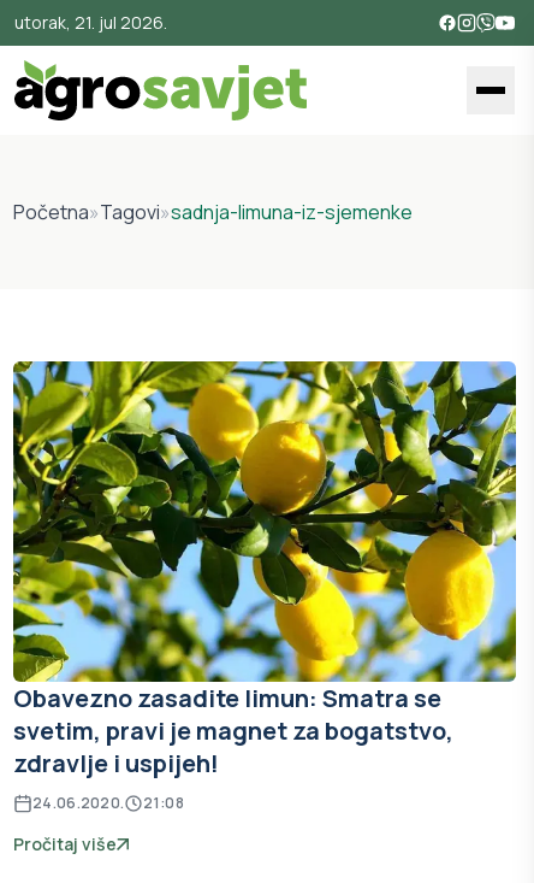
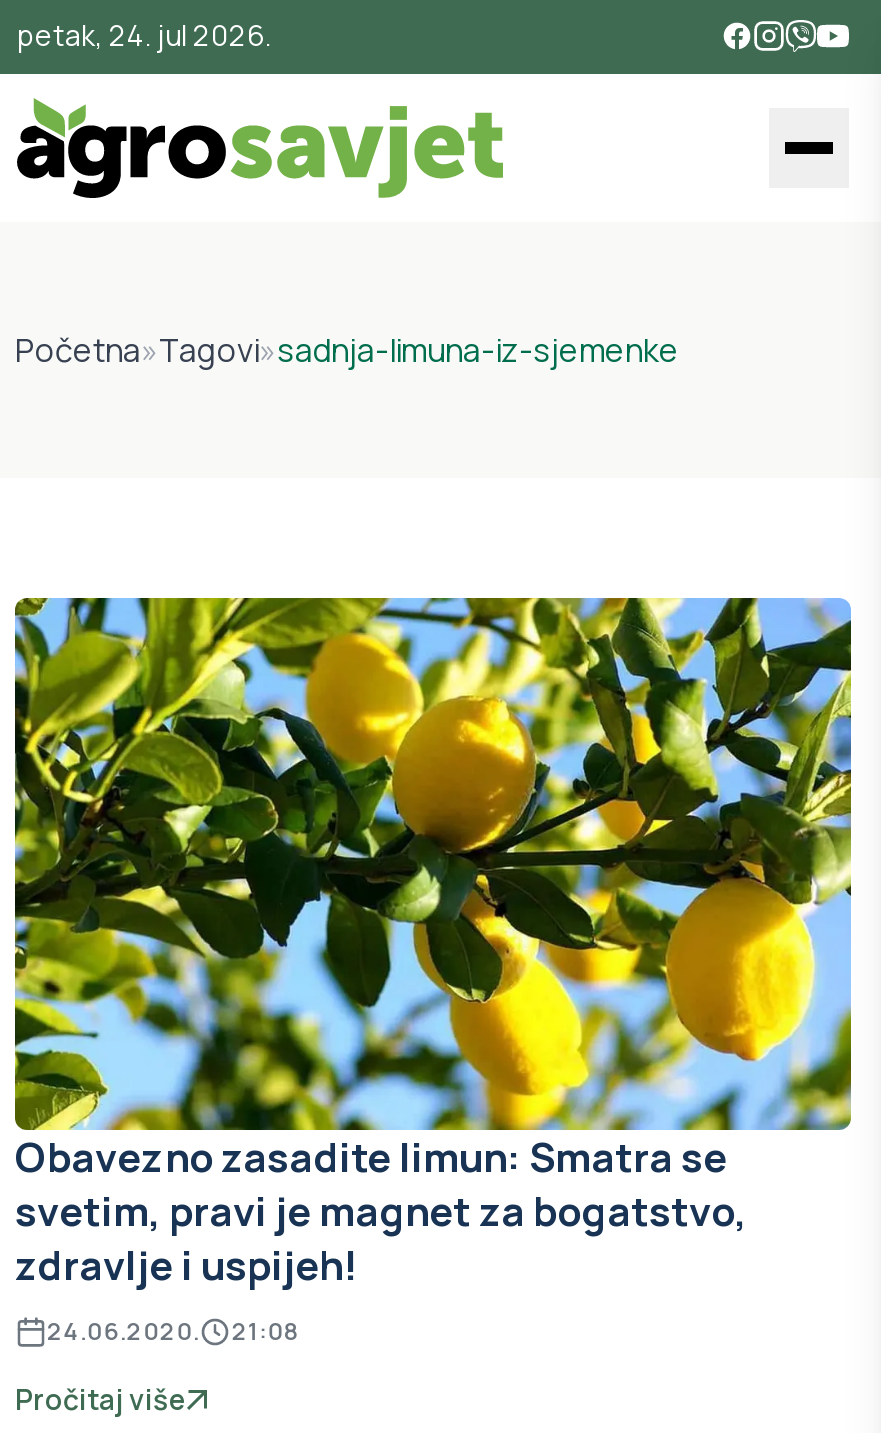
[14,11,167,34] utorak, 21. jul 2026. -> [17,16,271,54] petak, 24. jul 2026.

